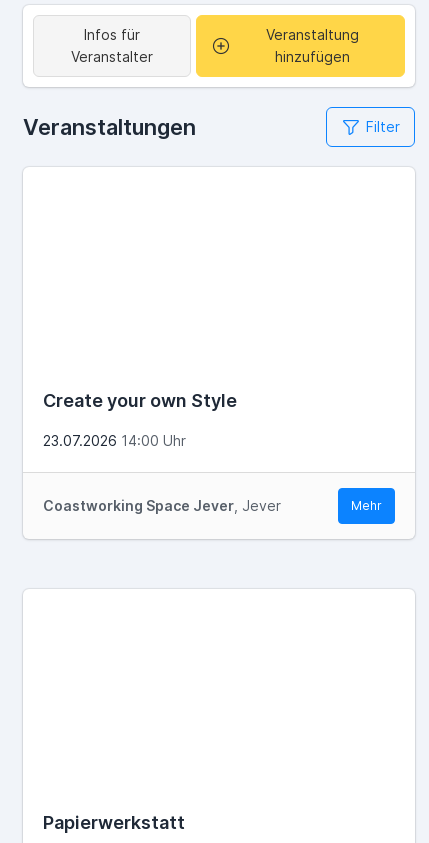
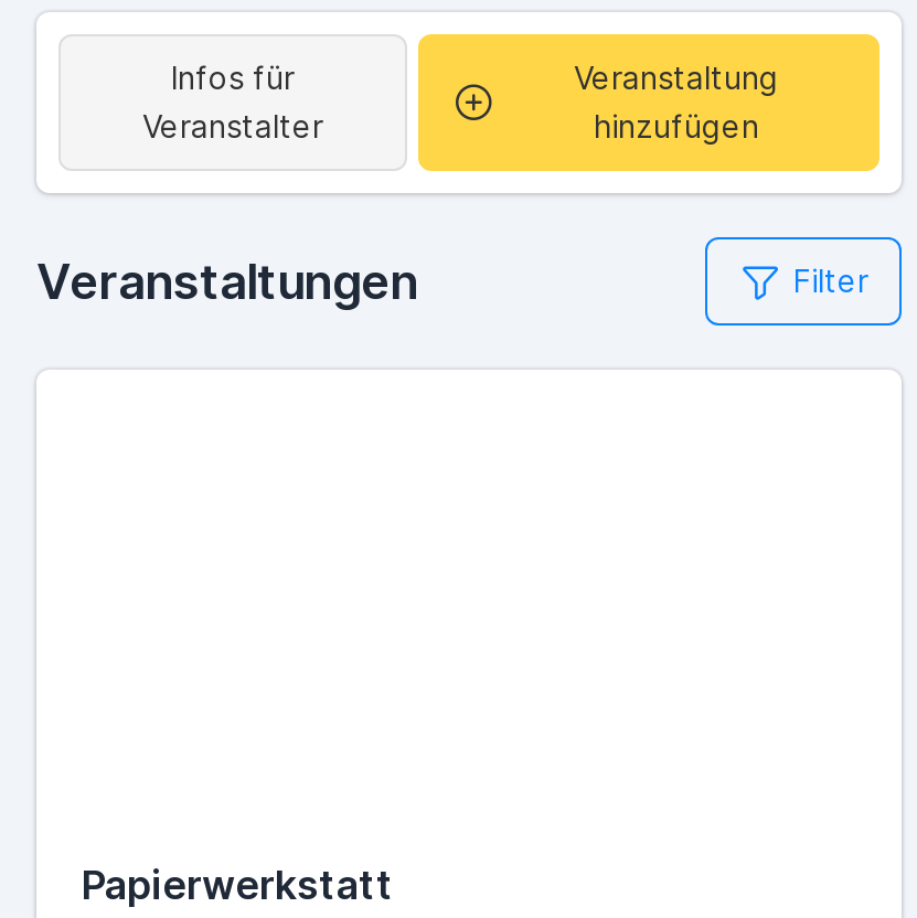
[43,390,237,449] Create your own Style | 23.07.2026 14:00 Uhr -> none
[43,497,382,514] Coastworking Space Jever, Jever | Mehr -> none

